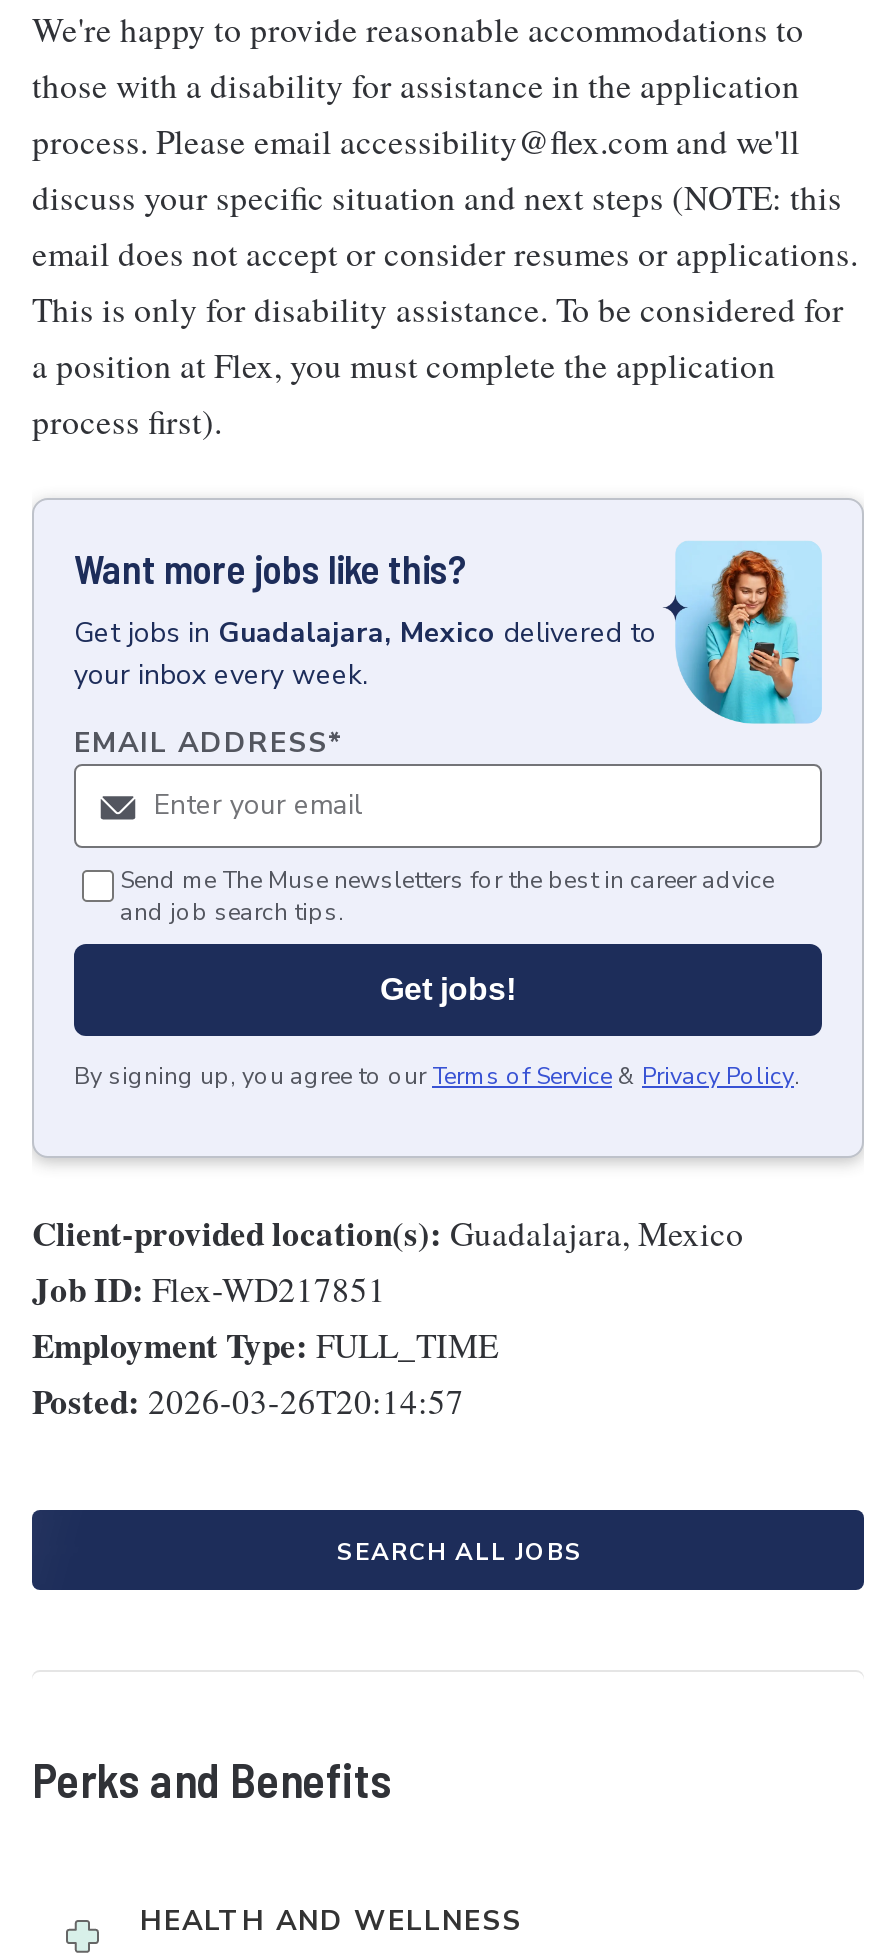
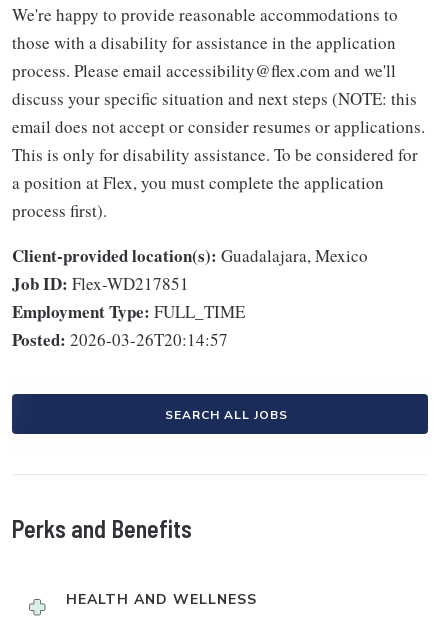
[32,498,864,1164] [image] | Want more jobs like this? | Get jobs in Guadalajara, Mexico delivered to | your inbox every week. | EMAIL ADDRESS* -> none
[74,864,800,1092] Send me The Muse newsletters for the best in career advice | and job search tips. | Get jobs! | By signing up, you agree to our Terms of Service & Privacy Policy. -> none

